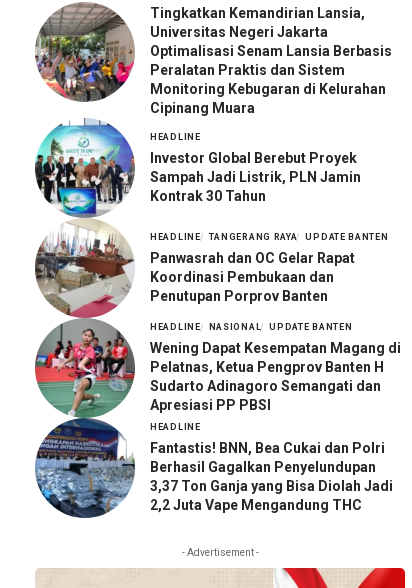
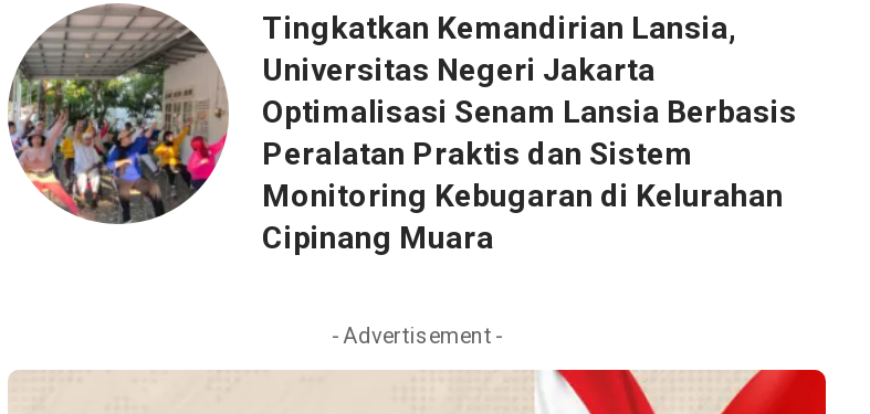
[34,118,401,513] [image] | HEADLINE | Investor Global Berebut Proyek | Sampah Jadi Listrik, PLN Jamin | Kontrak 30 Tahun | HEADLINE | TANGERANG RAYA | UPDATE BANTEN | Panwasrah dan OC Gelar Rapat | Koordinasi Pembukaan dan | Penutupan Porprov Banten | HEADLINE | NASIONAL | UPDATE BANTEN | Wening Dapat Kesempatan Magang di | Pelatnas, Ketua Pengprov Banten H | Sudarto Adinagoro Semangati dan | Apresiasi PP PBSI | HEADLINE | Fantastis! BNN, Bea Cukai dan Polri | Berhasil Gagalkan Penyelundupan | 3,37 Ton Ganja yang Bisa Diolah Jadi | 2,2 Juta Vape Mengandung THC -> none
[34,232,136,519] [image] -> none

